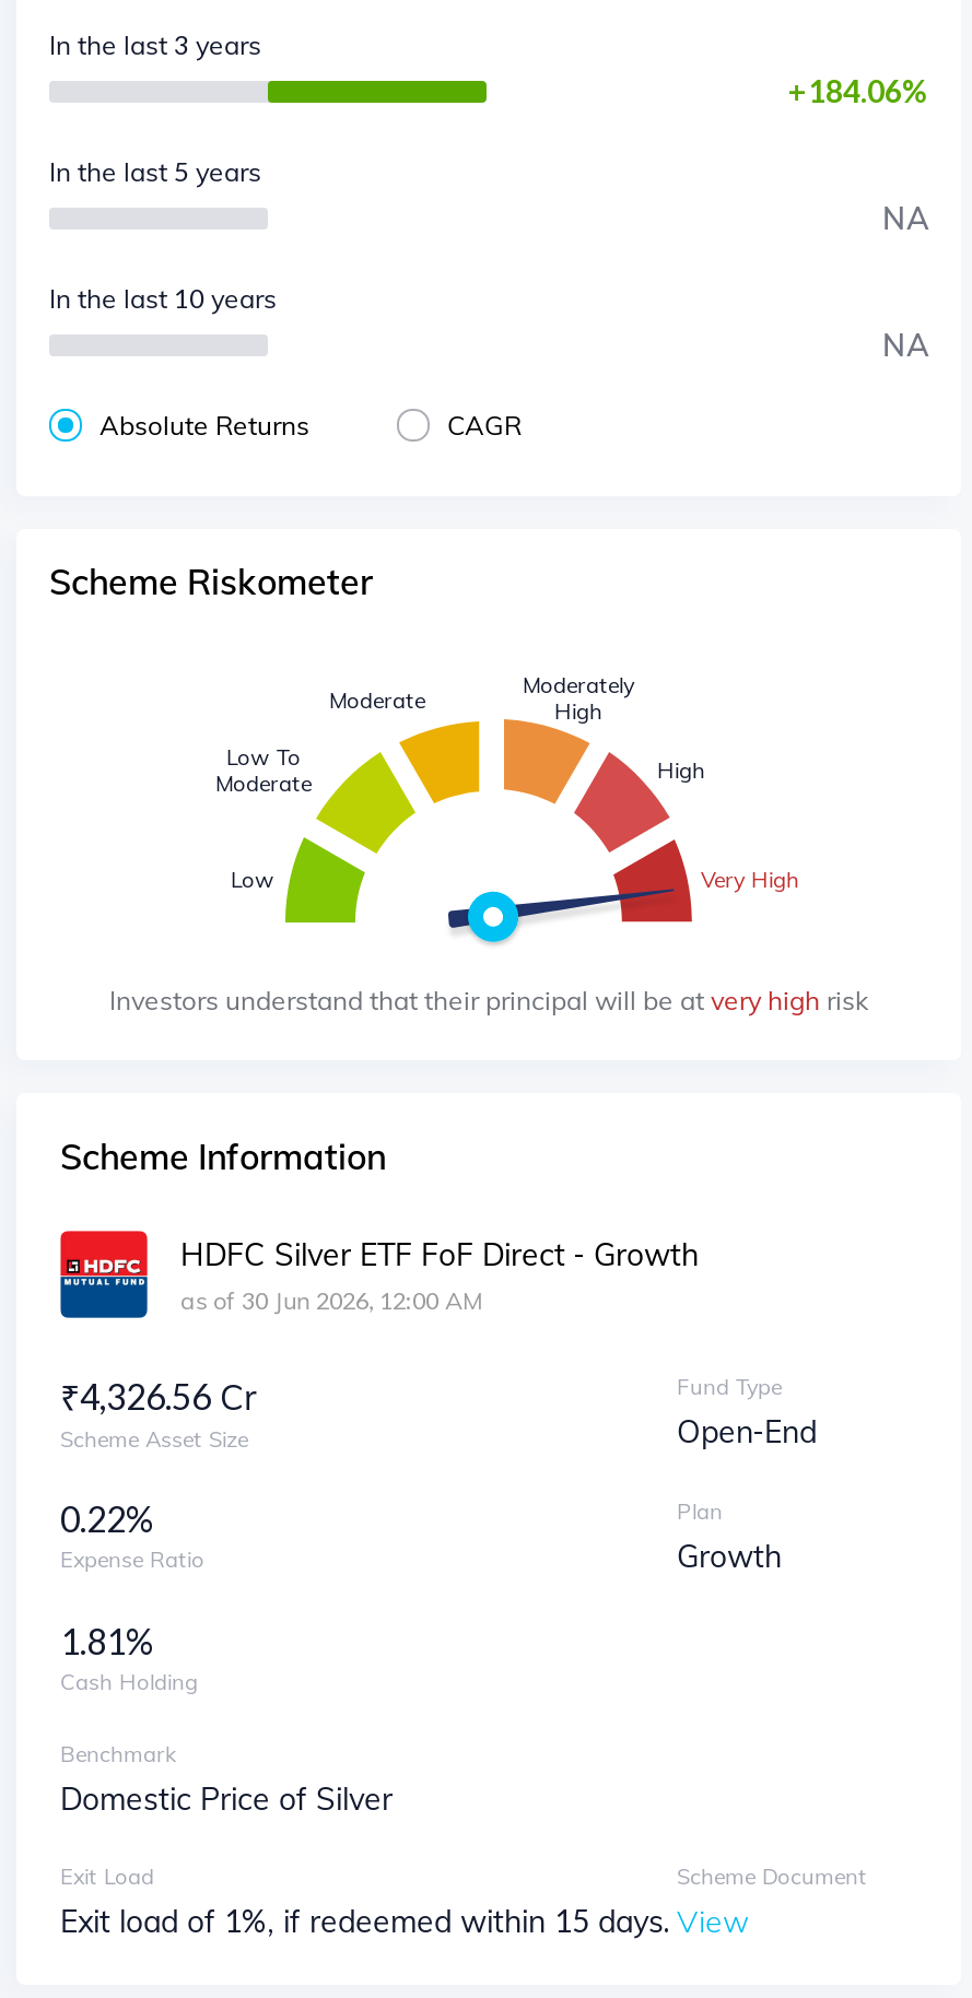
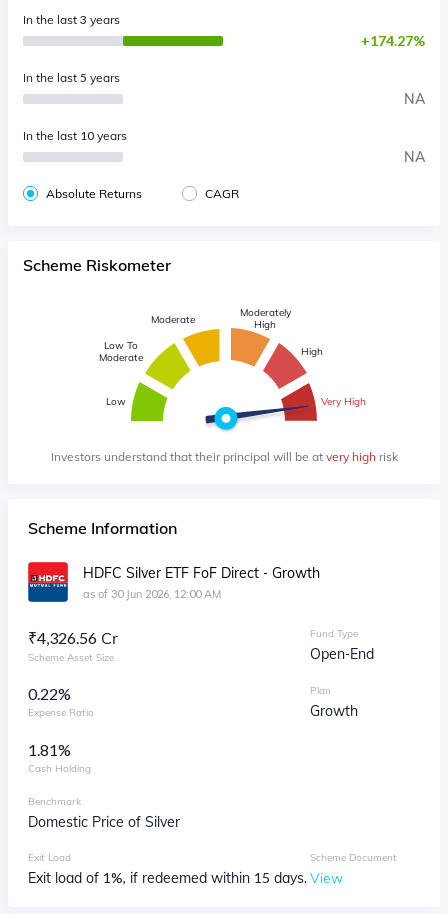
[808,72,928,111] 184.06% -> [370,32,425,50] 174.27%

